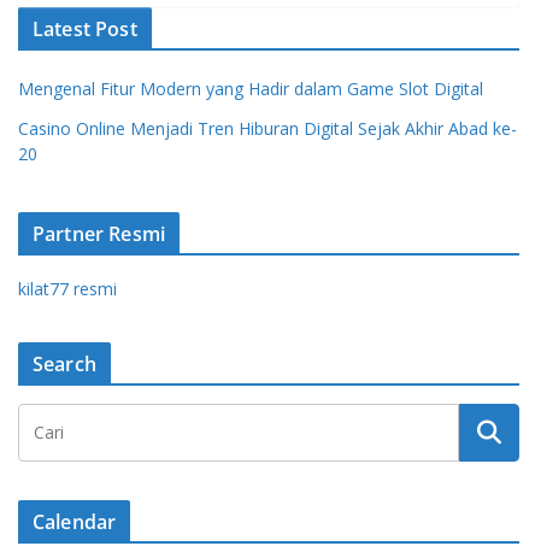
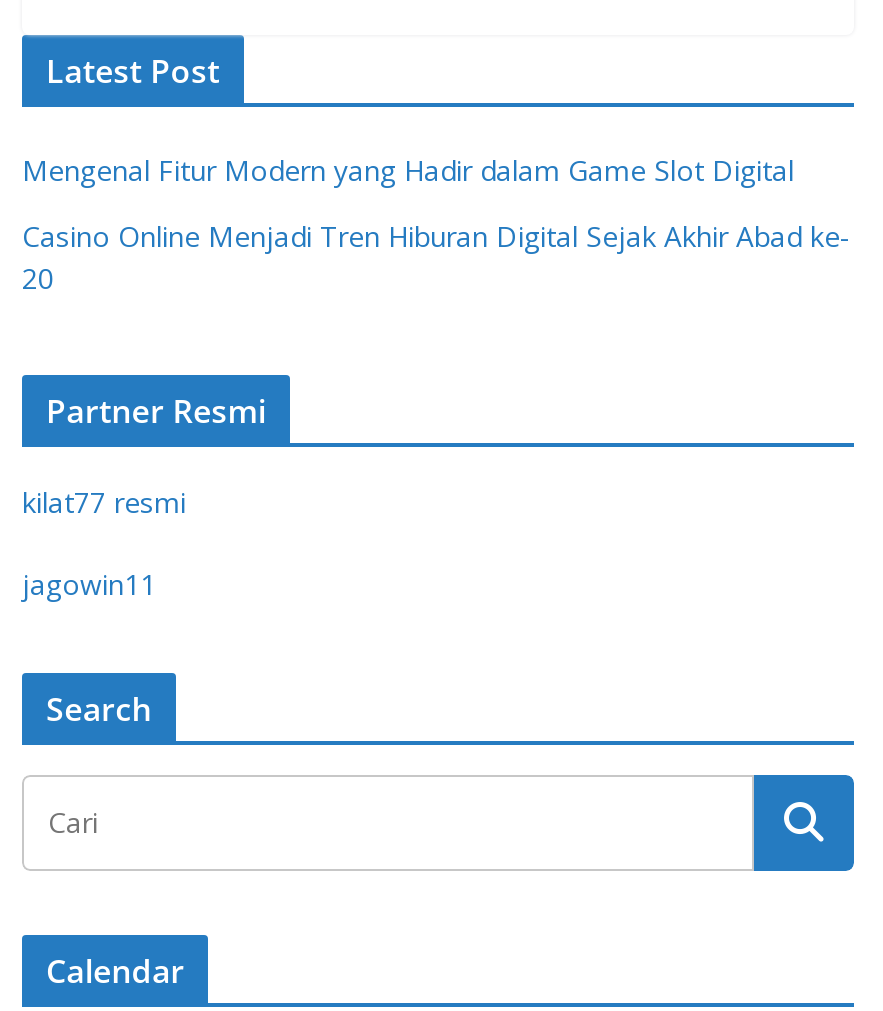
none -> [22,565,156,603] jagowin11

